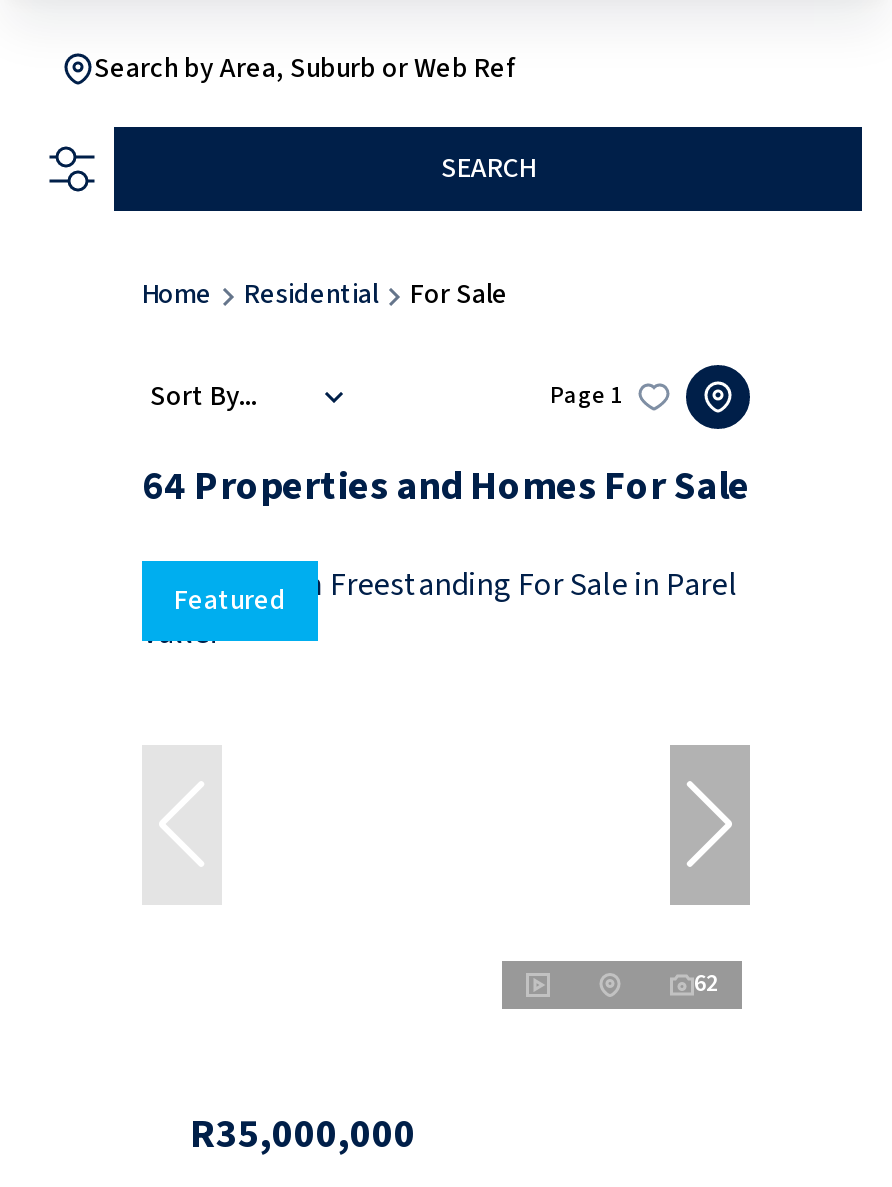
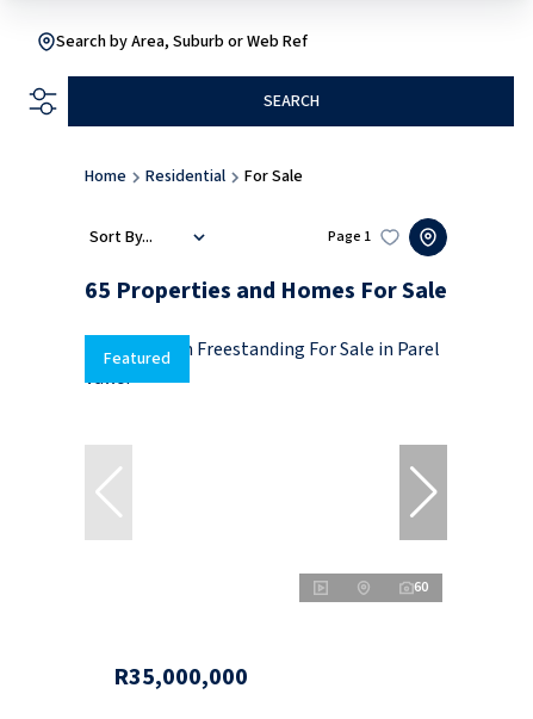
[142,459,750,515] 64 Properties and Homes For Sale -> [85,274,447,308] 65 Properties and Homes For Sale
[694,966,718,1000] 62 -> [414,577,428,597] 60

